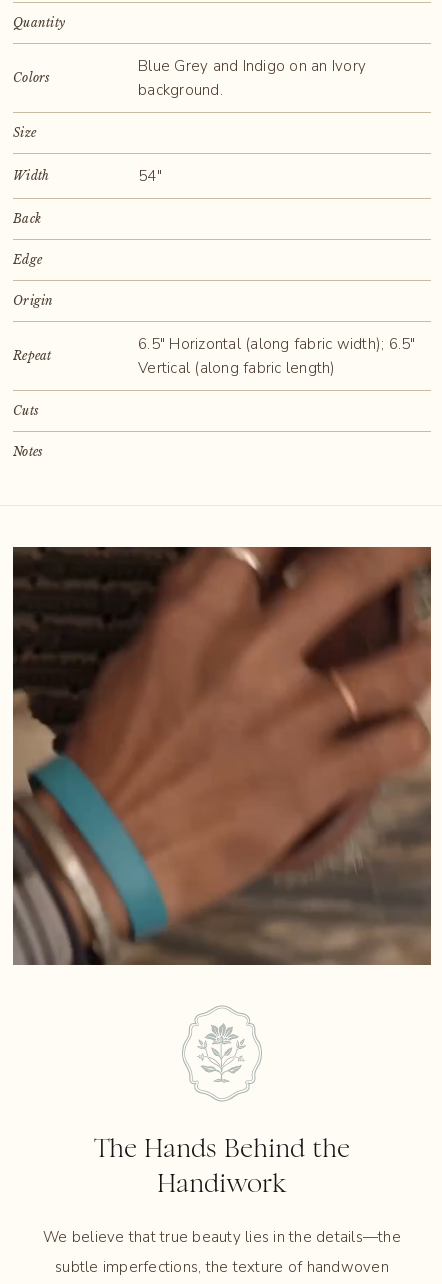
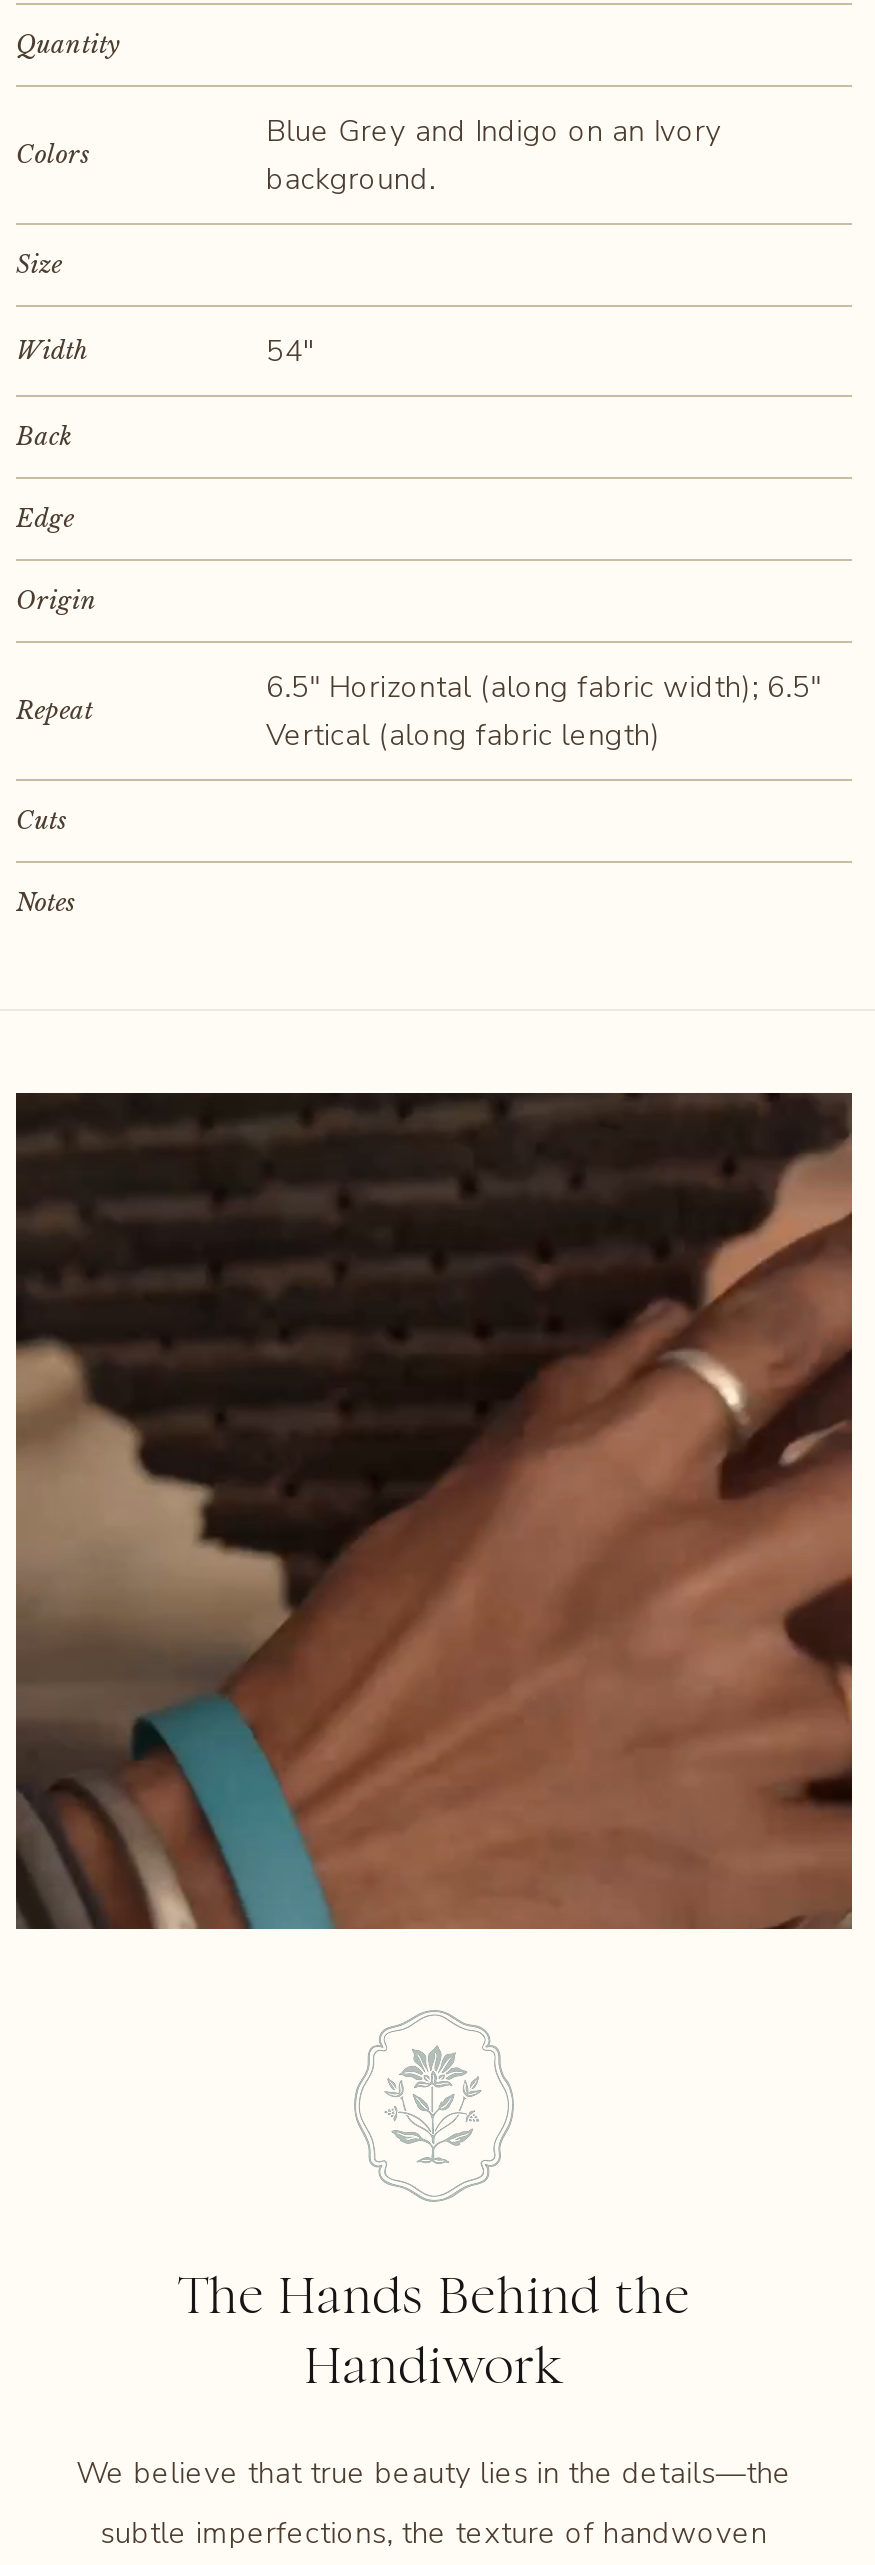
[12,546,432,966] [image] -> [14,1091,854,1931] [image]

